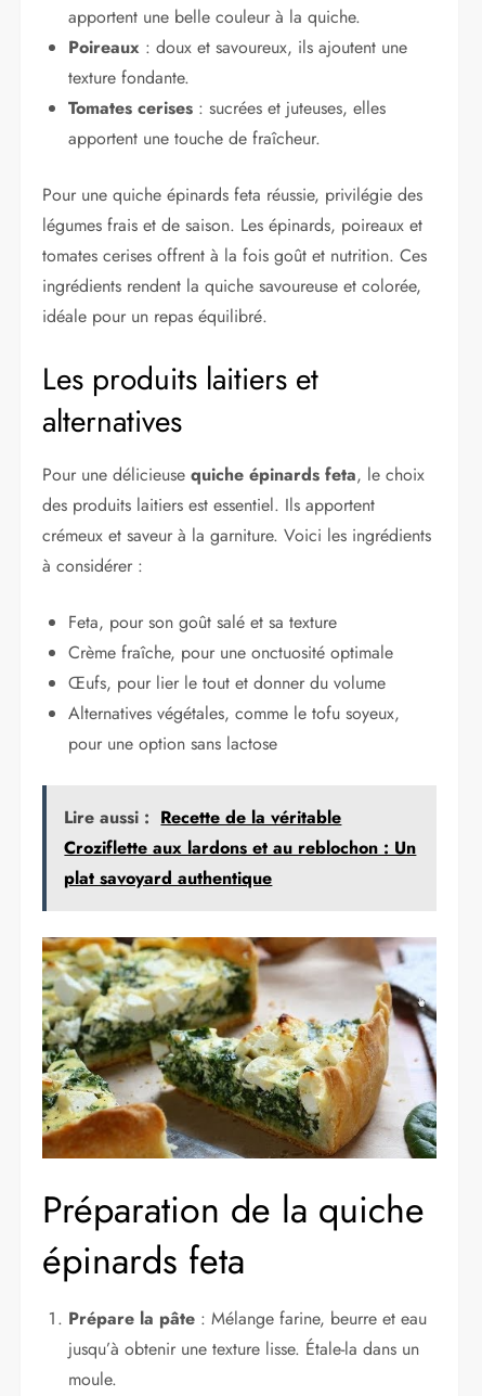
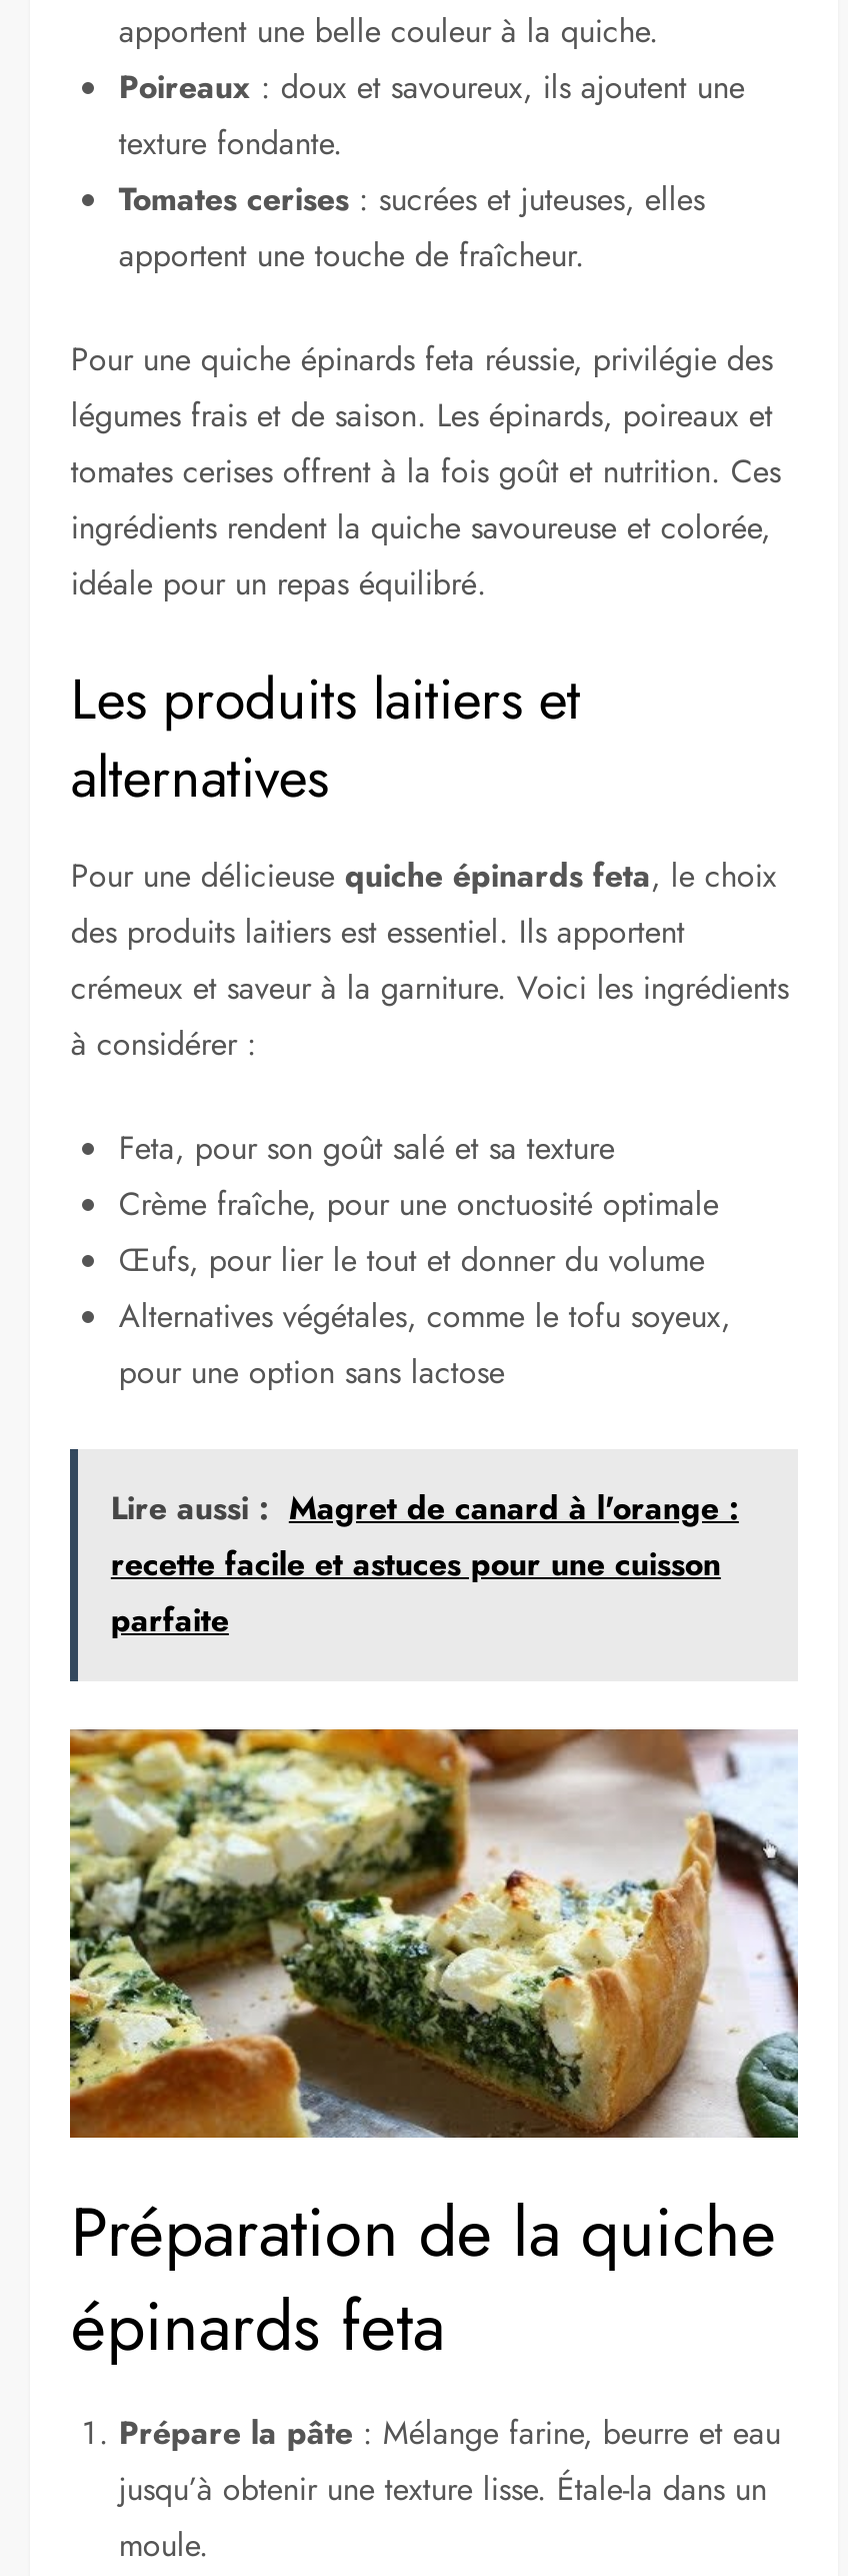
[64,805,416,890] Lire aussi : Recette de la véritable | Croziflette aux lardons et au reblochon : Un | plat savoyard authentique -> [111,1485,739,1643] Lire aussi : Magret de canard à l'orange : | recette facile et astuces pour une cuisson | parfaite

